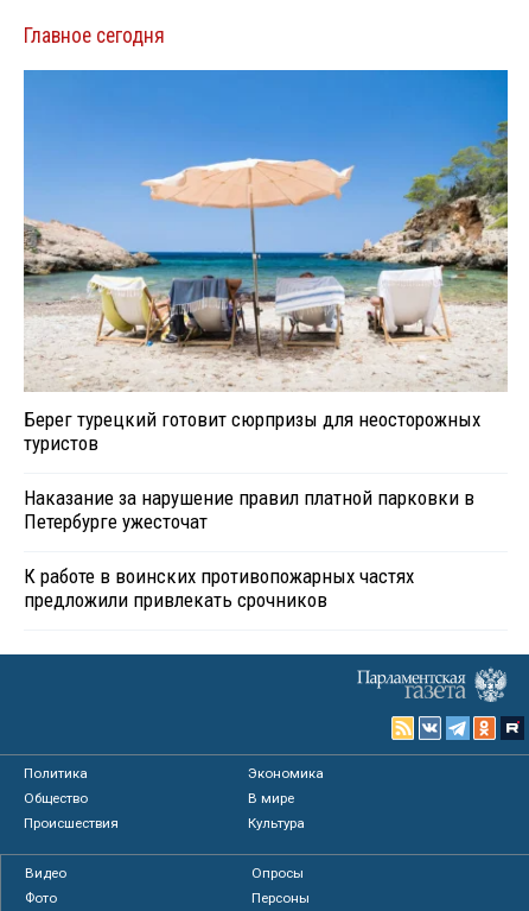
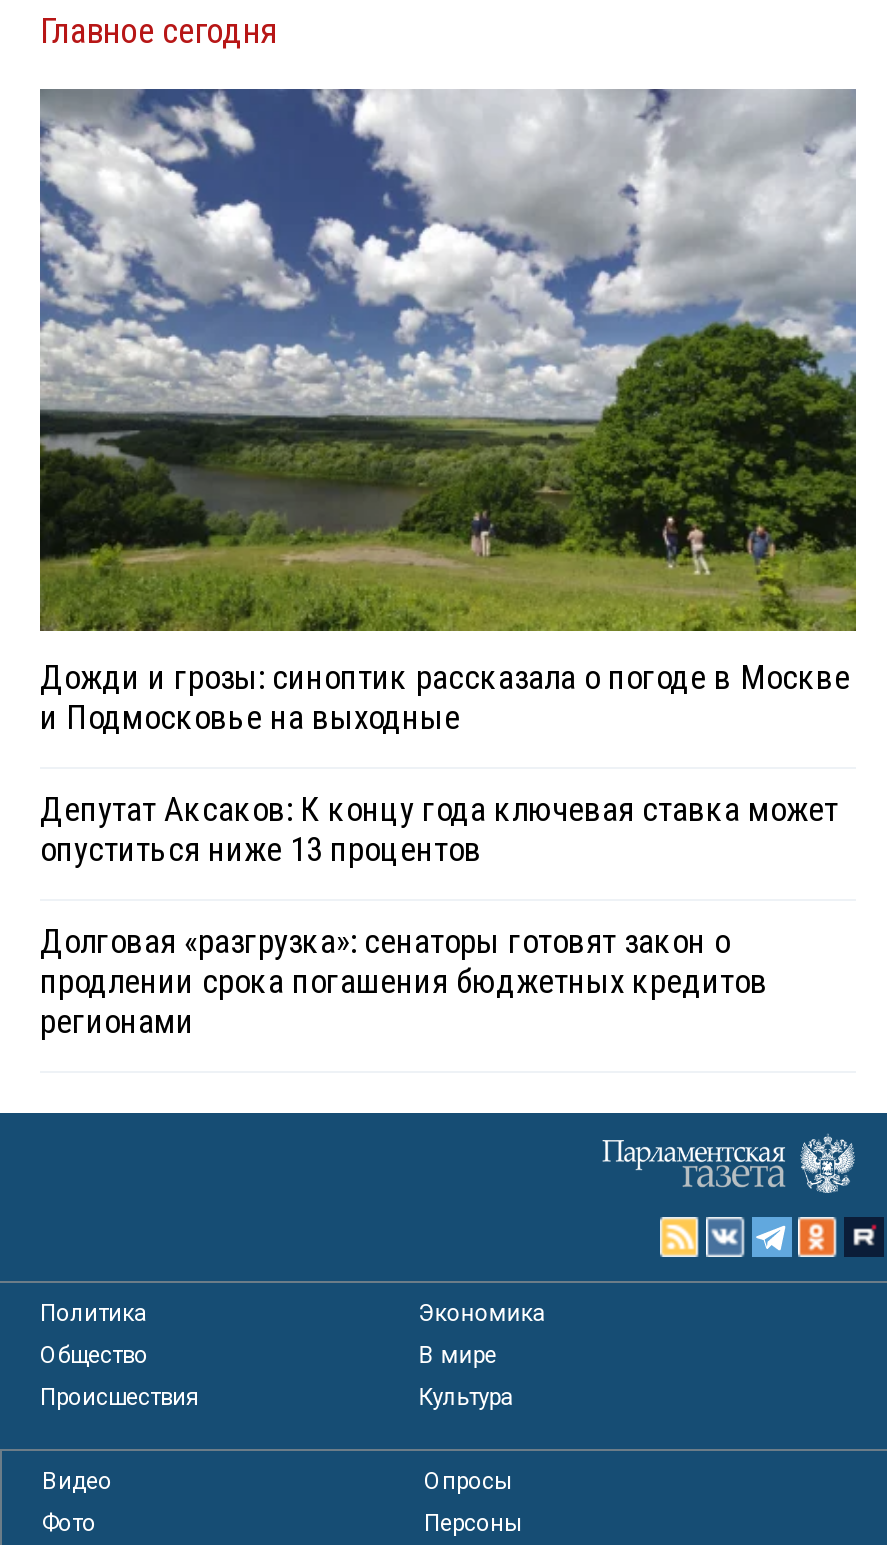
[24,69,509,455] [image] | Берег турецкий готовит сюрпризы для неосторожных | туристов -> [38,87,858,736] [image] | Дожди и грозы: синоптик рассказала о погоде в Москве | и Подмосковье на выходные
[24,485,474,533] Наказание за нарушение правил платной парковки в | Петербурге ужесточат -> [40,788,838,868] Депутат Аксаков: К концу года ключевая ставка может | опуститься ниже 13 процентов
[24,564,414,611] К работе в воинских противопожарных частях | предложили привлекать срочников -> [40,920,768,1040] Долговая «разгрузка»: сенаторы готовят закон о | продлении срока погашения бюджетных кредитов | регионами

